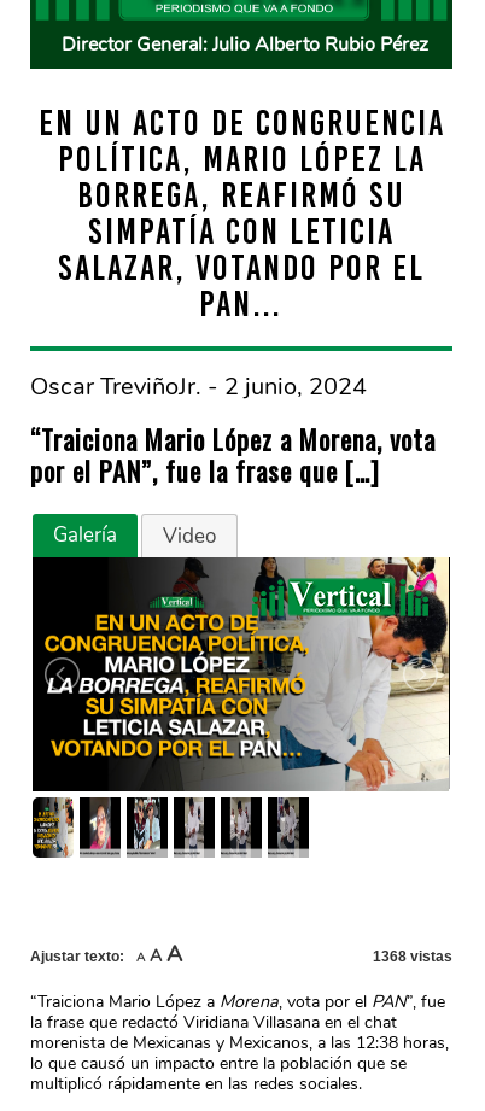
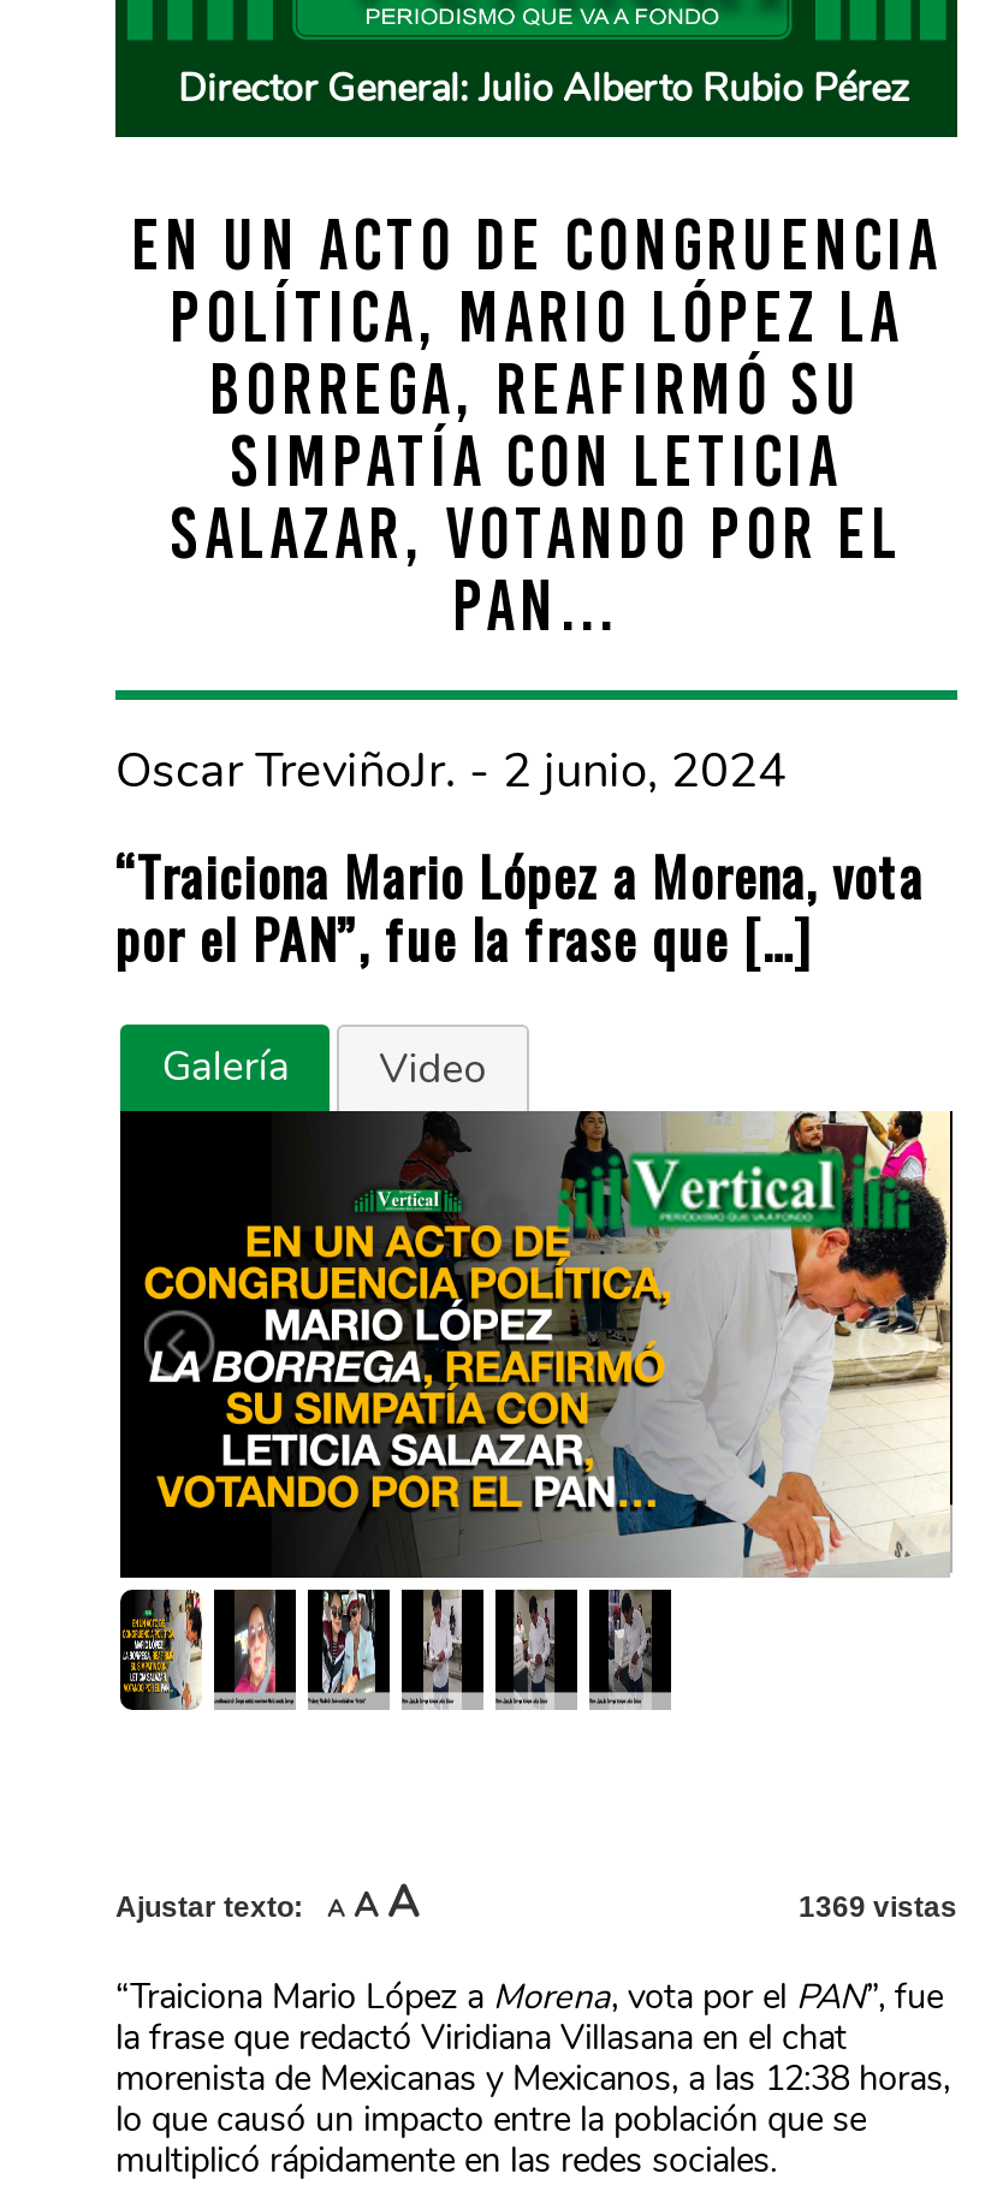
[373,948,452,965] 1368 vistas -> [799,1890,957,1924] 1369 vistas

